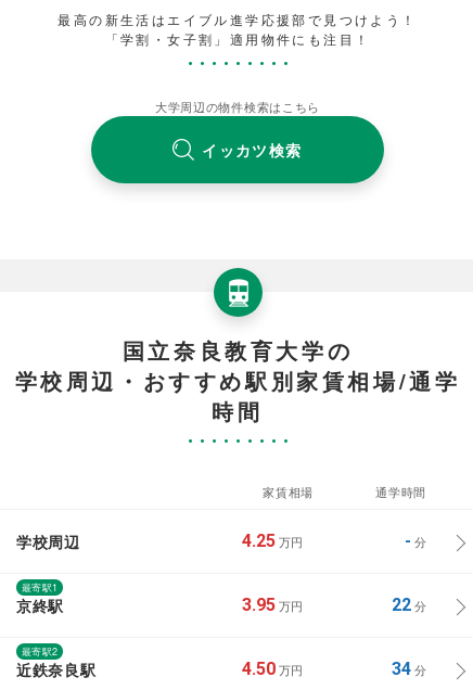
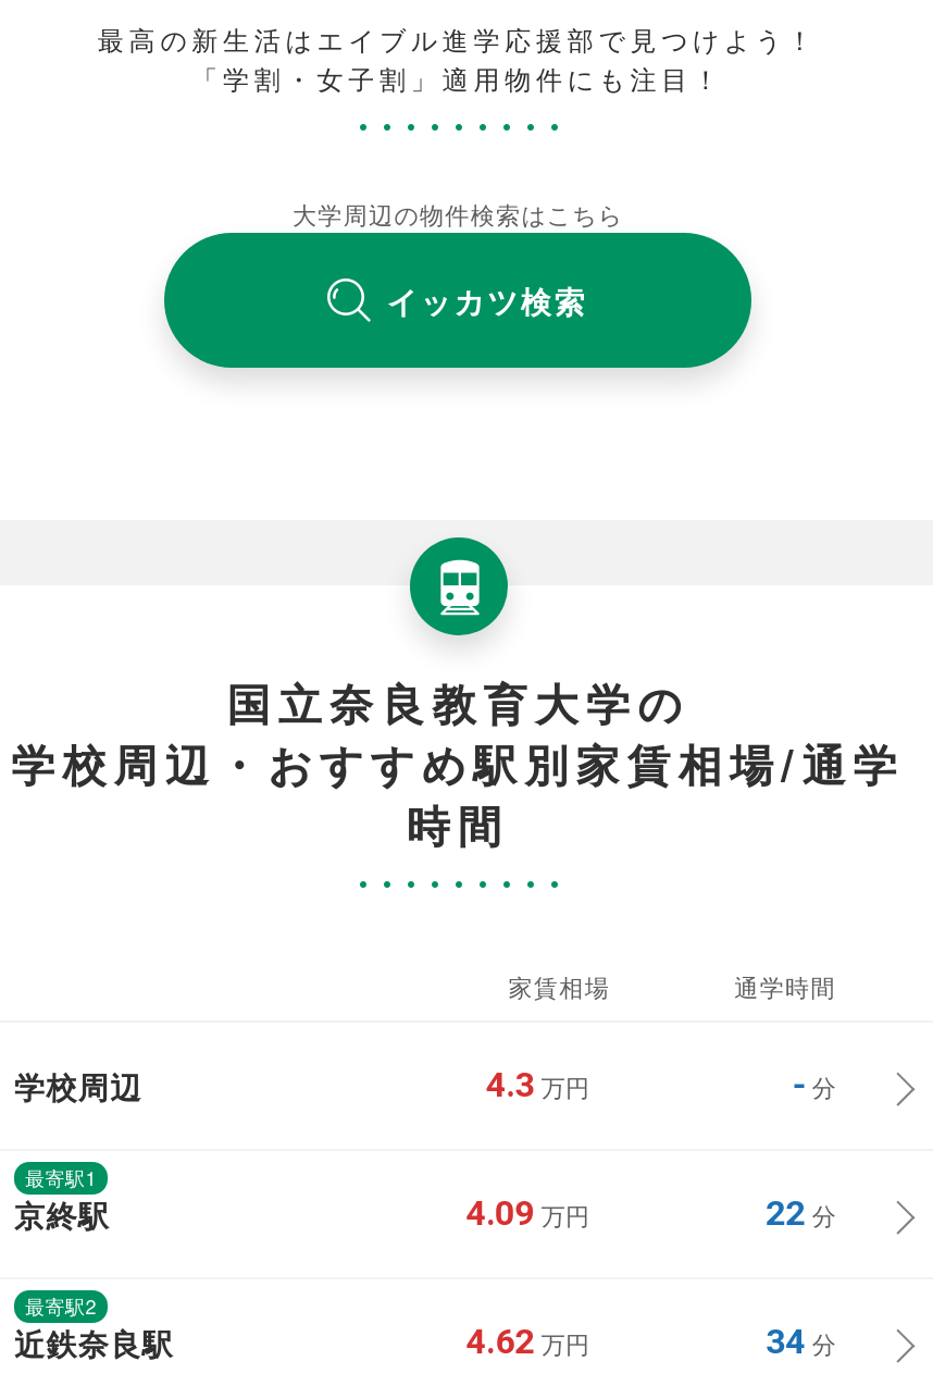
[242,531,303,551] 4.25 万円 -> [486,1064,590,1105] 4.3 万円
[242,595,303,615] 3.95 万円 -> [466,1192,590,1234] 4.09 万円
[242,659,303,679] 4.50 万円 -> [466,1321,590,1362] 4.62 万円

